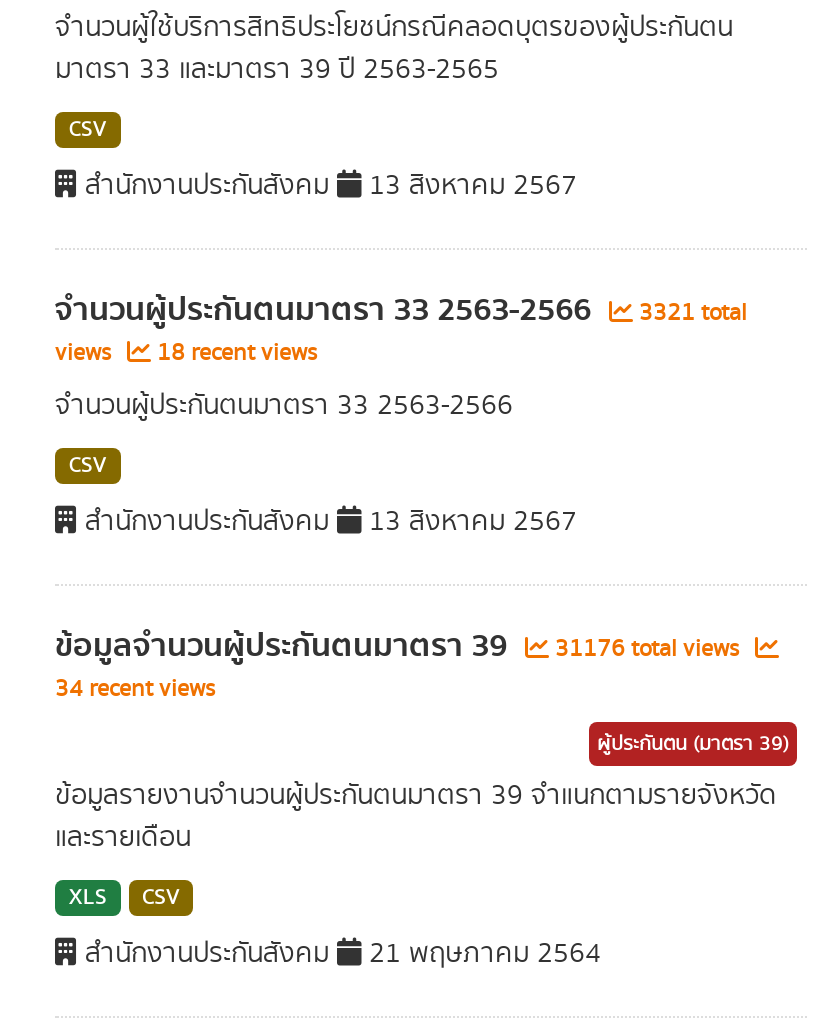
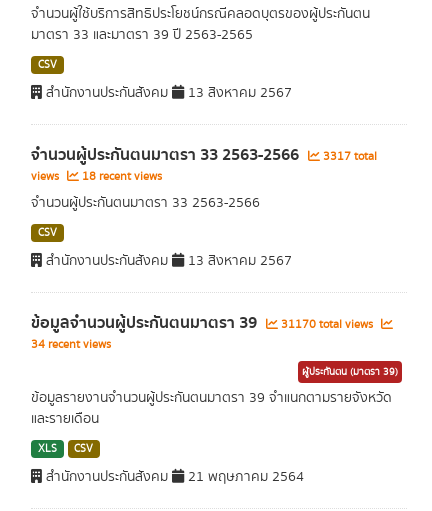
[55,284,747,336] จำนวนผู้ประกันตนมาตรา 33 2563-2566 3321 total -> [31,142,377,168] จำนวนผู้ประกันตนมาตรา 33 2563-2566 3317 total
[55,620,745,672] ข้อมูลจำนวนผู้ประกันตนมาตรา 39 31176 total views -> [31,310,376,336] ข้อมูลจำนวนผู้ประกันตนมาตรา 39 31170 total views

